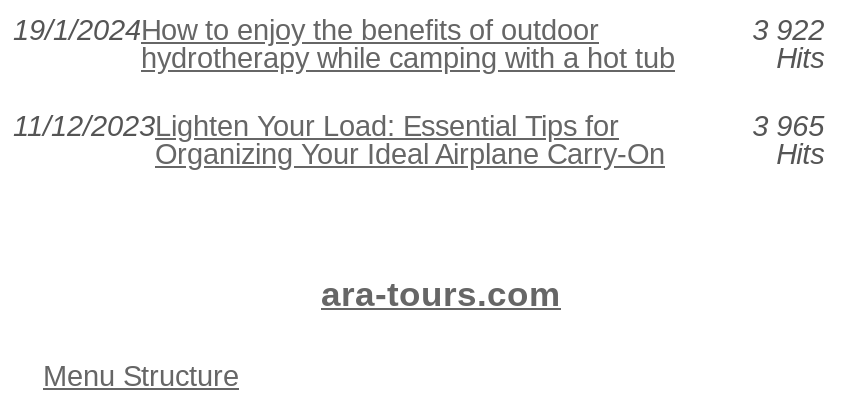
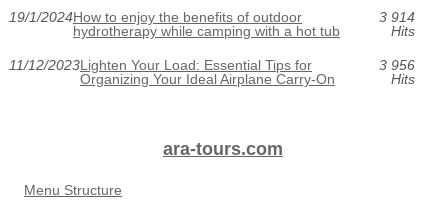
[752,13,824,45] 3 922 -> [379,9,415,25] 3 914
[752,109,824,141] 3 965 -> [379,57,415,73] 3 956

